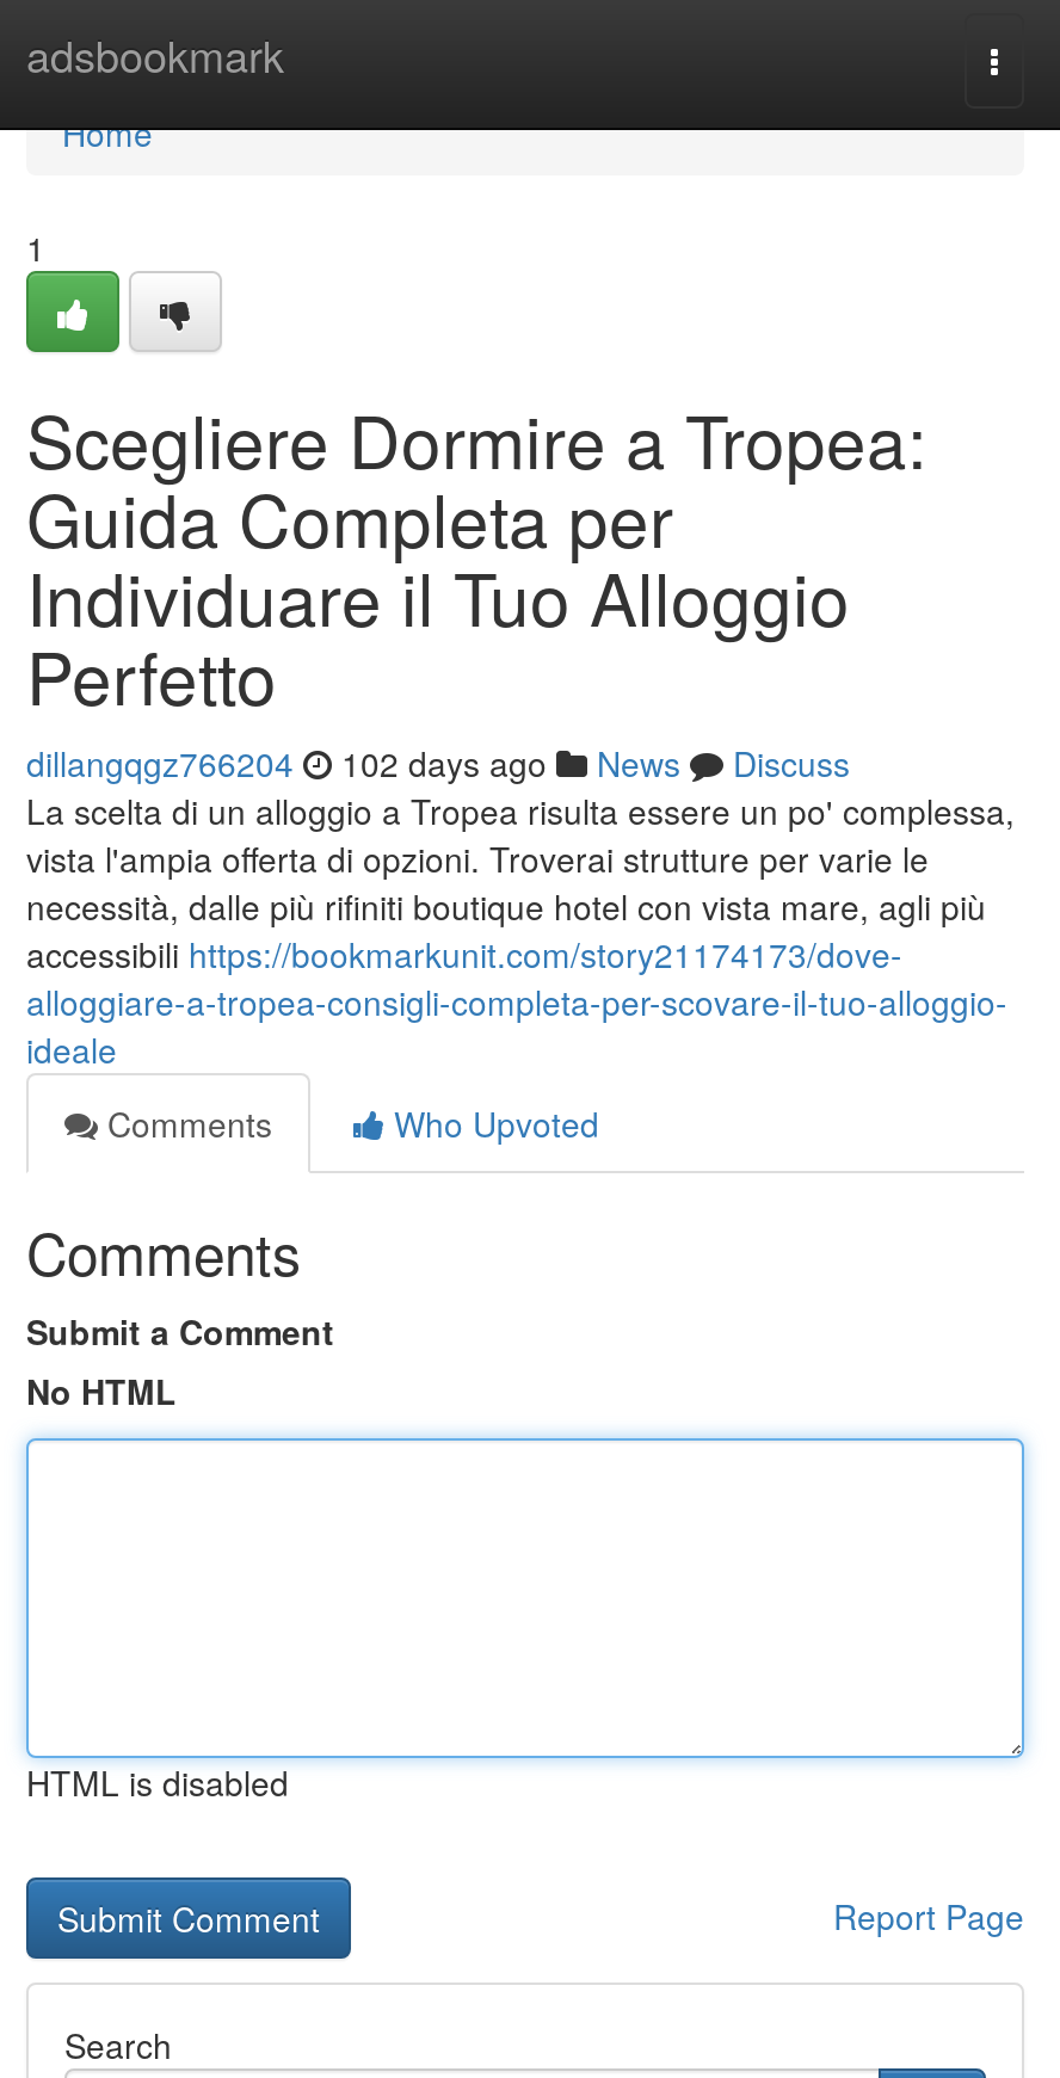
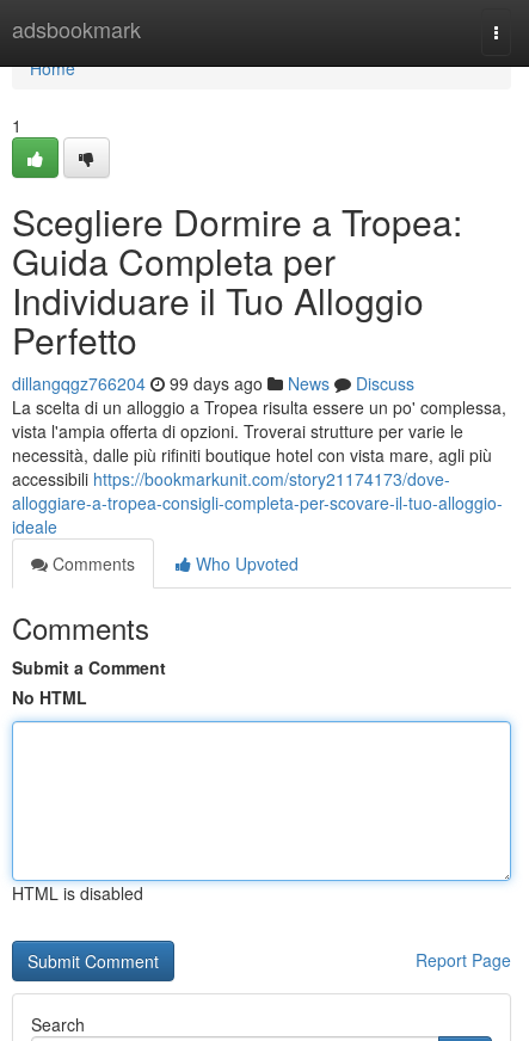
[26,739,850,787] dillangqgz766204 102 days ago News Discuss -> [12,371,414,395] dillangqgz766204 99 days ago News Discuss

